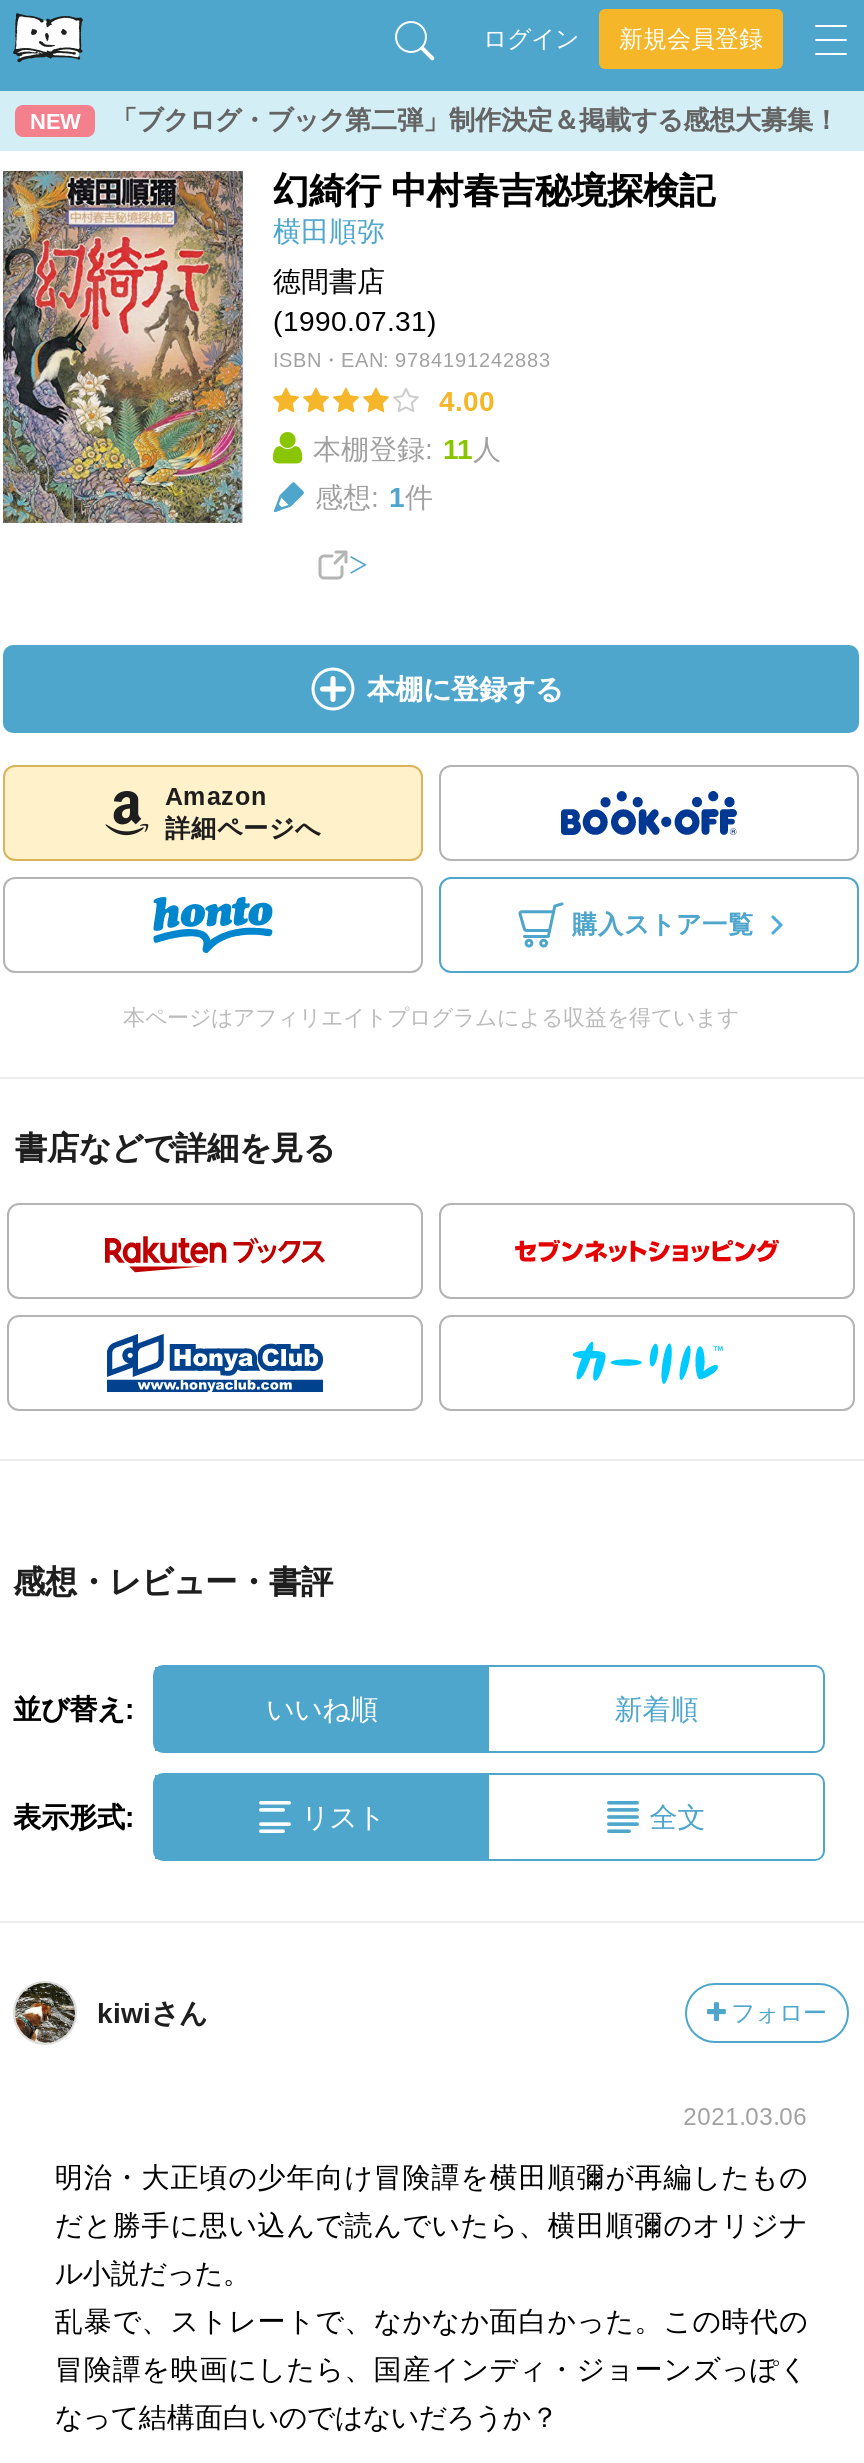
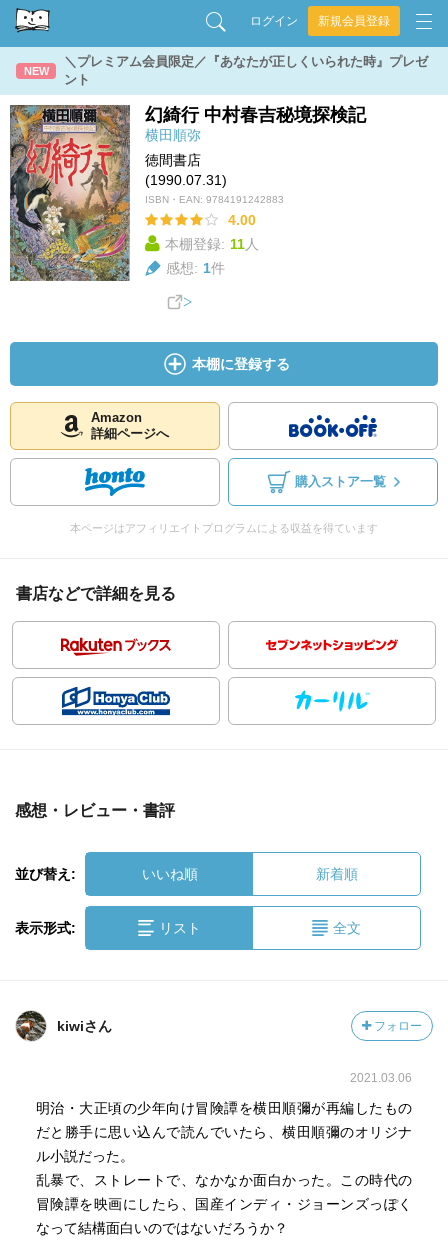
[111,105,839,135] 「ブクログ・ブック第二弾」制作決定＆掲載する感想大募集！ -> [64,54,428,87] ＼プレミアム会員限定／『あなたが正しくいられた時』プレゼ | ント

